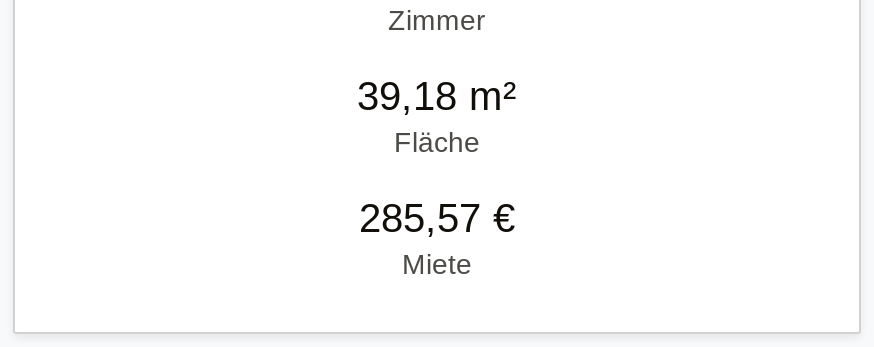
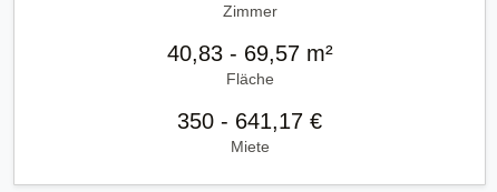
[357,74,517,118] 39,18 m² -> [167,41,333,65] 40,83 - 69,57 m²
[359,196,515,240] 285,57 € -> [177,109,322,133] 350 - 641,17 €

